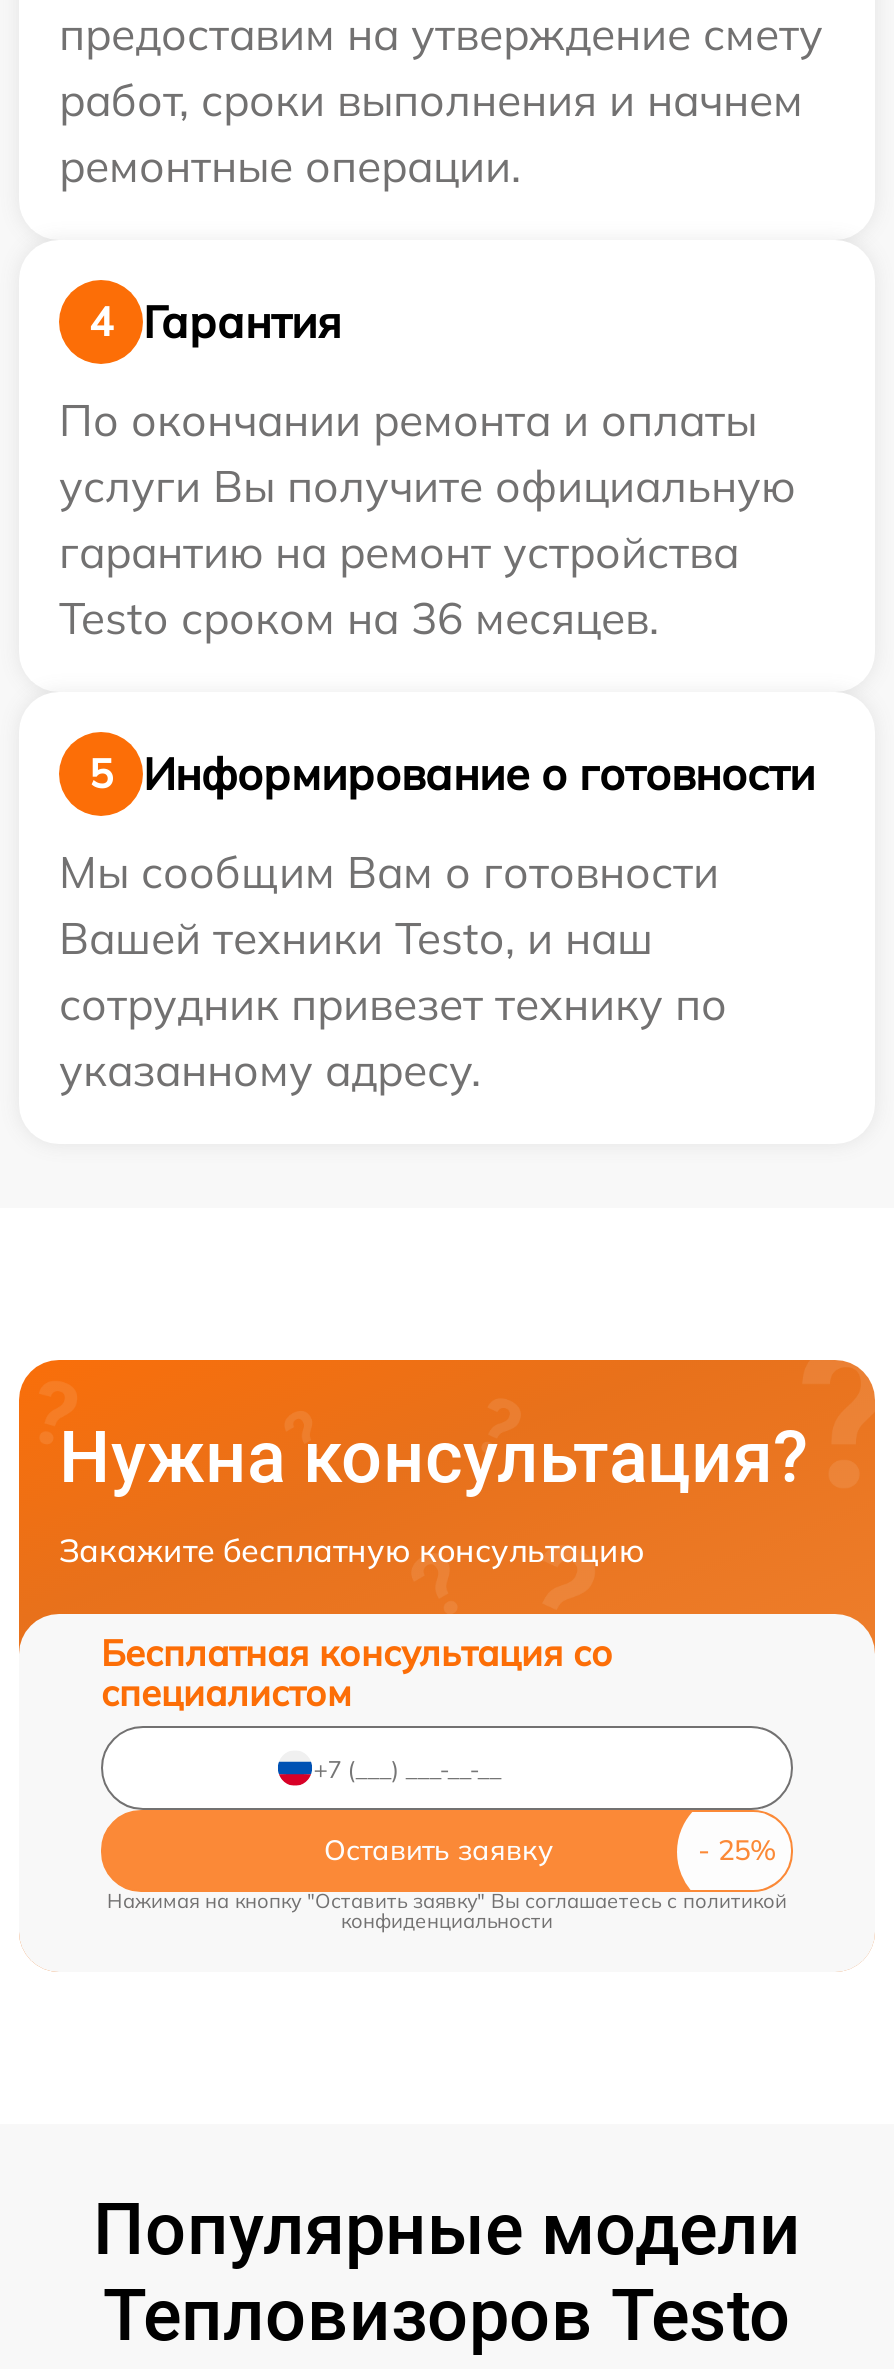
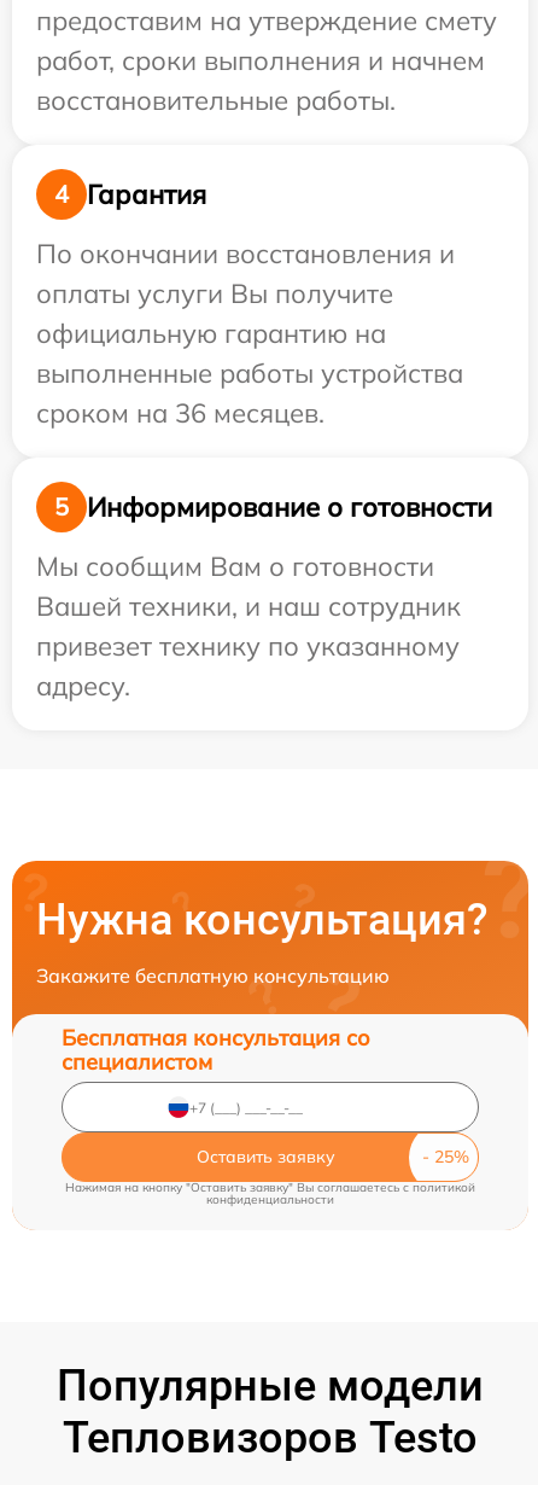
[59,138,521,194] ремонтные операции. -> [36,83,396,117] восстановительные работы.
[59,392,795,646] По окончании ремонта и оплаты | услуги Вы получите официальную | гарантию на ремонт устройства | Testo сроком на 36 месяцев. -> [36,237,463,430] По окончании восстановления и | оплаты услуги Вы получите | официальную гарантию на | выполненные работы устройства | сроком на 36 месяцев.
[59,910,727,1098] Вашей техники Testo, и наш | сотрудник привезет технику по | указанному адресу. -> [36,589,461,703] Вашей техники, и наш сотрудник | привезет технику по указанному | адресу.

